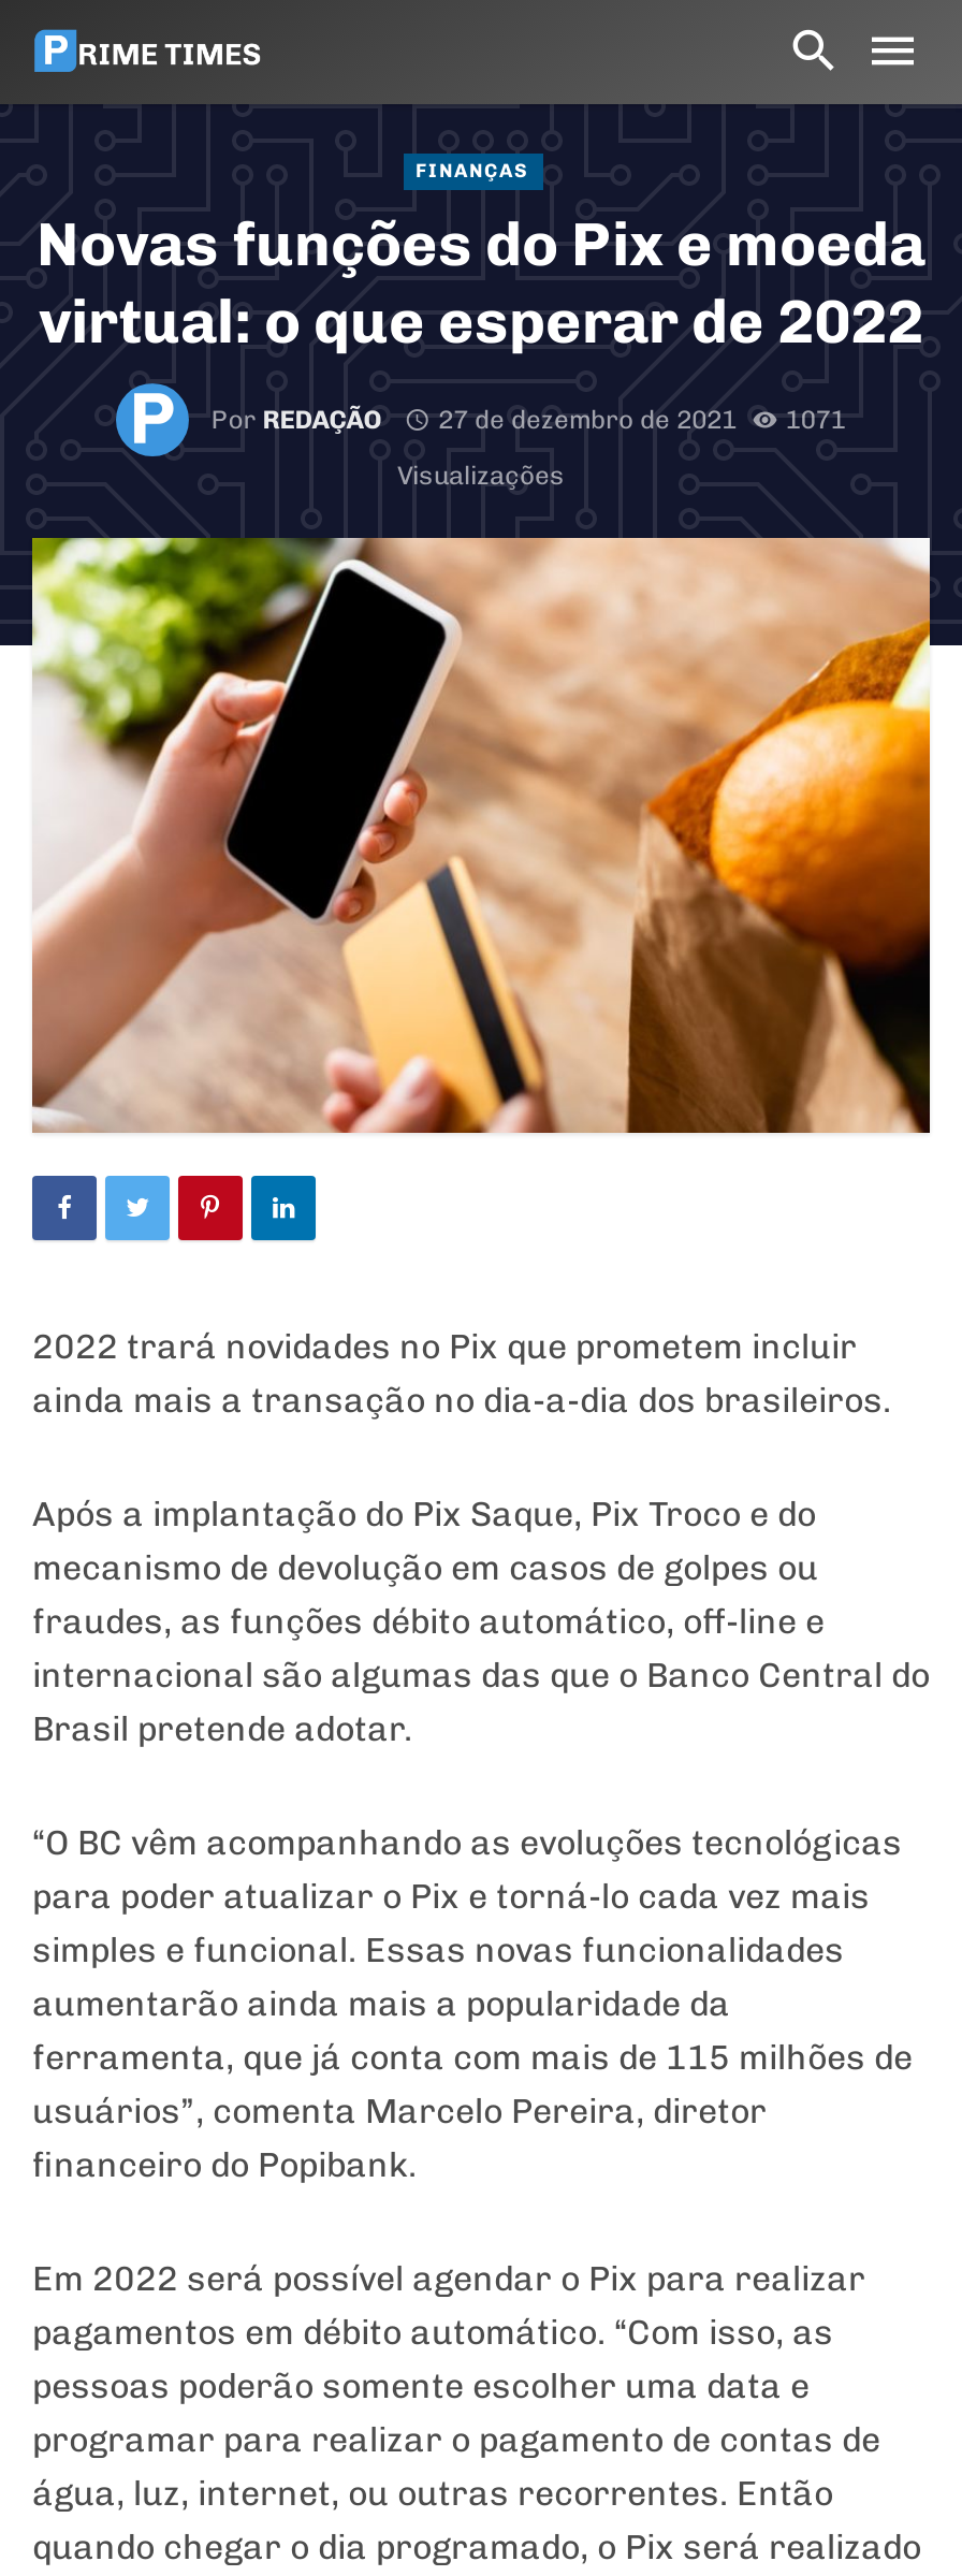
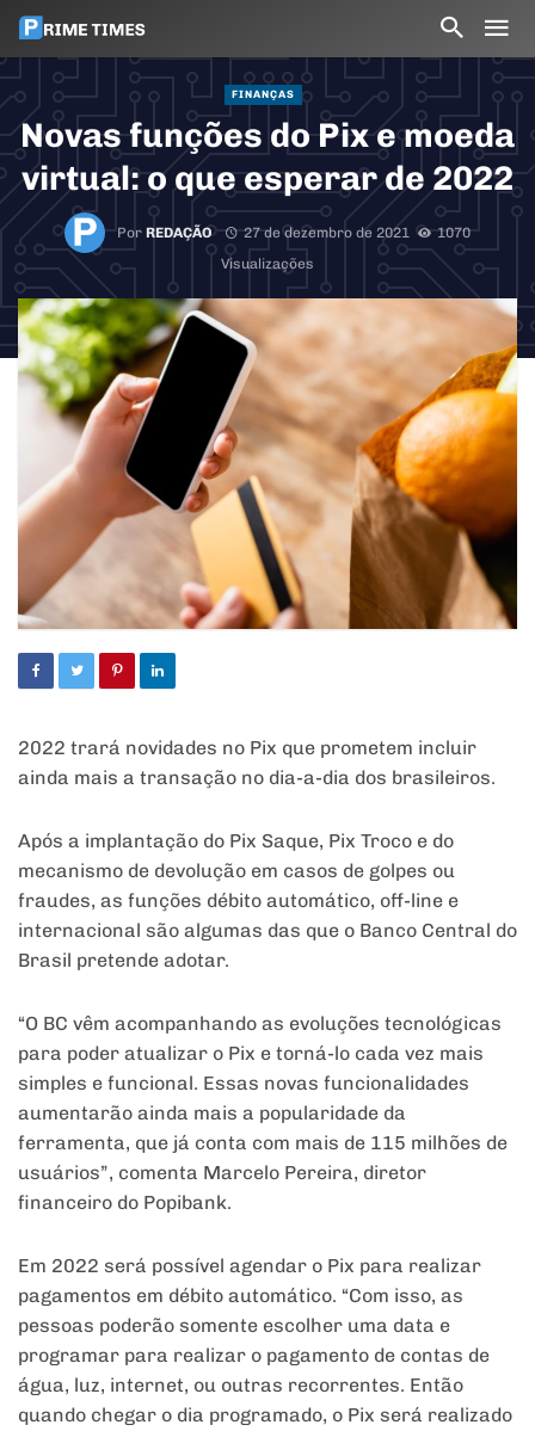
[211,404,846,434] Por REDAÇÃO 27 de dezembro de 2021 1071 -> [117,224,470,240] Por REDAÇÃO 27 de dezembro de 2021 1070

